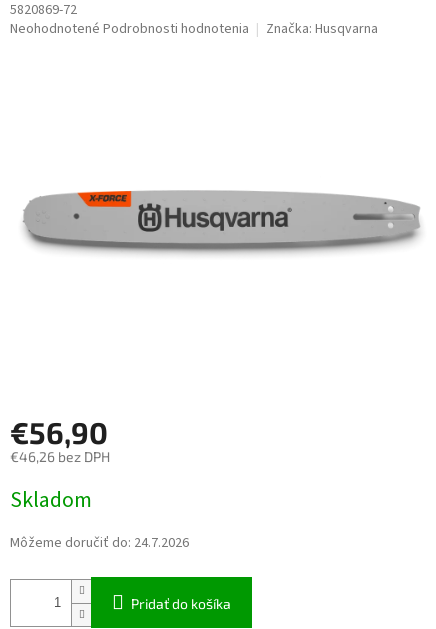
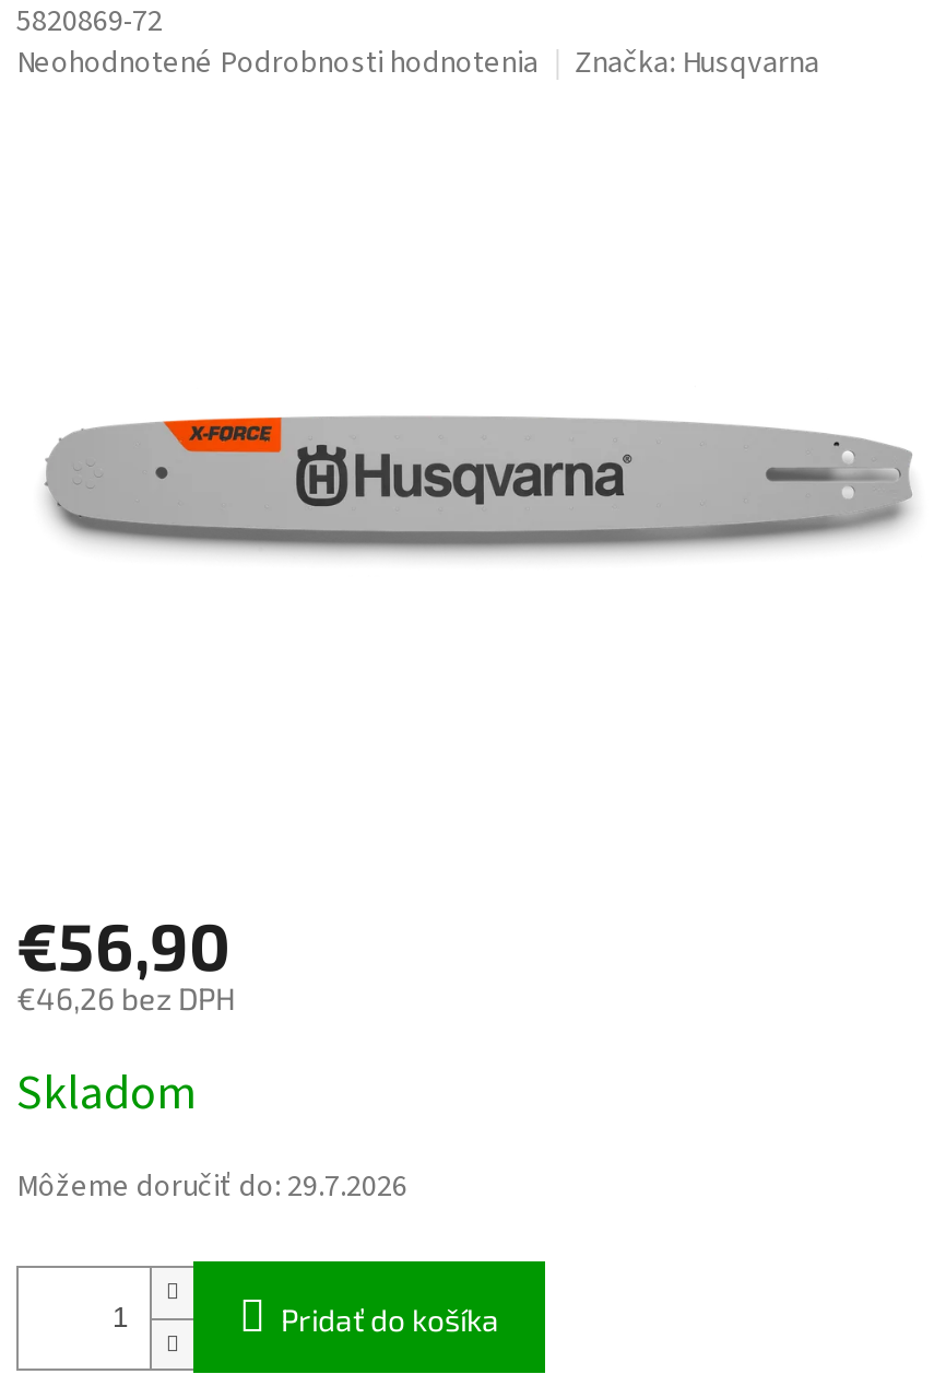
[10,533,189,553] Môžeme doručiť do: 24.7.2026 -> [16,1166,407,1210] Môžeme doručiť do: 29.7.2026

